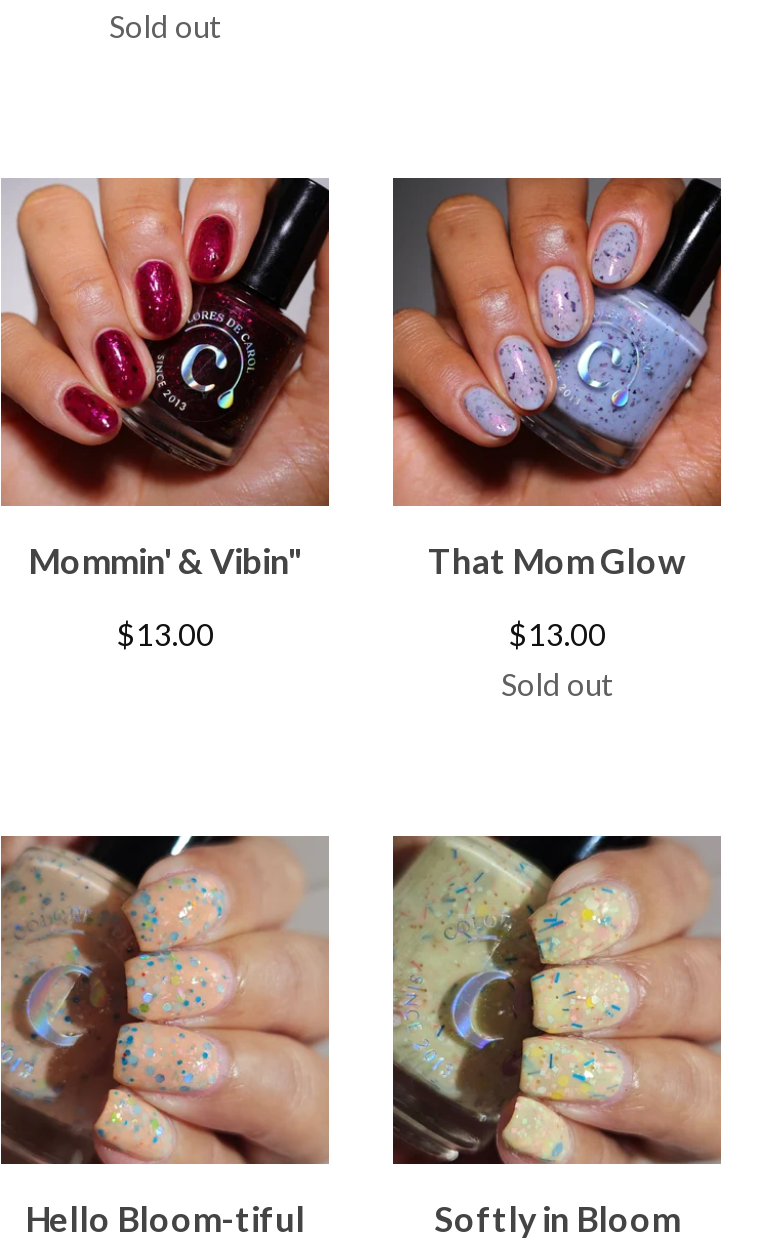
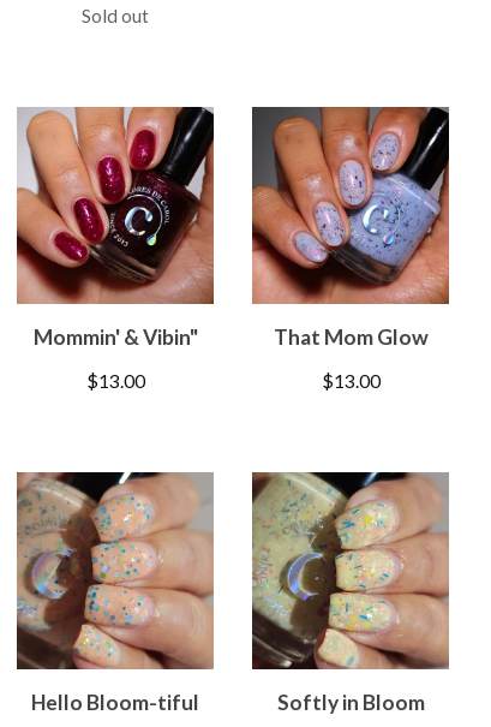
[501,666,613,702] Sold out -> none

